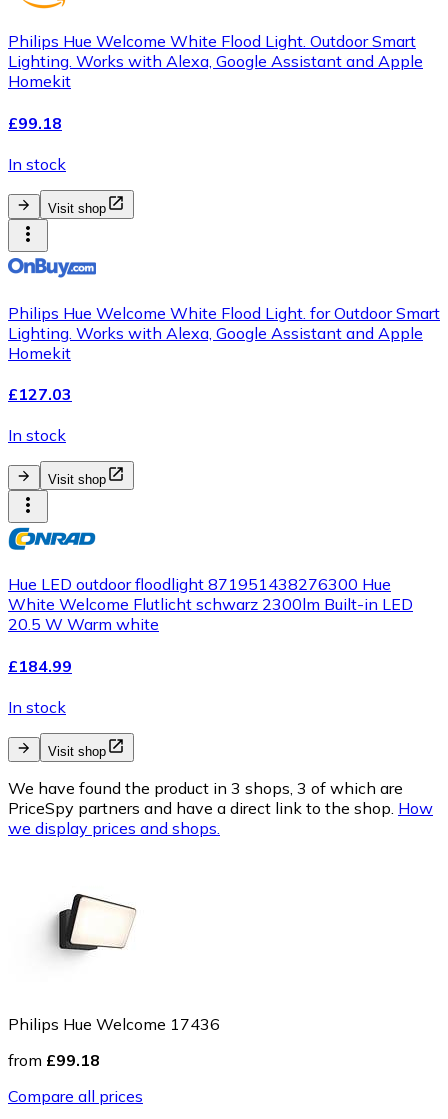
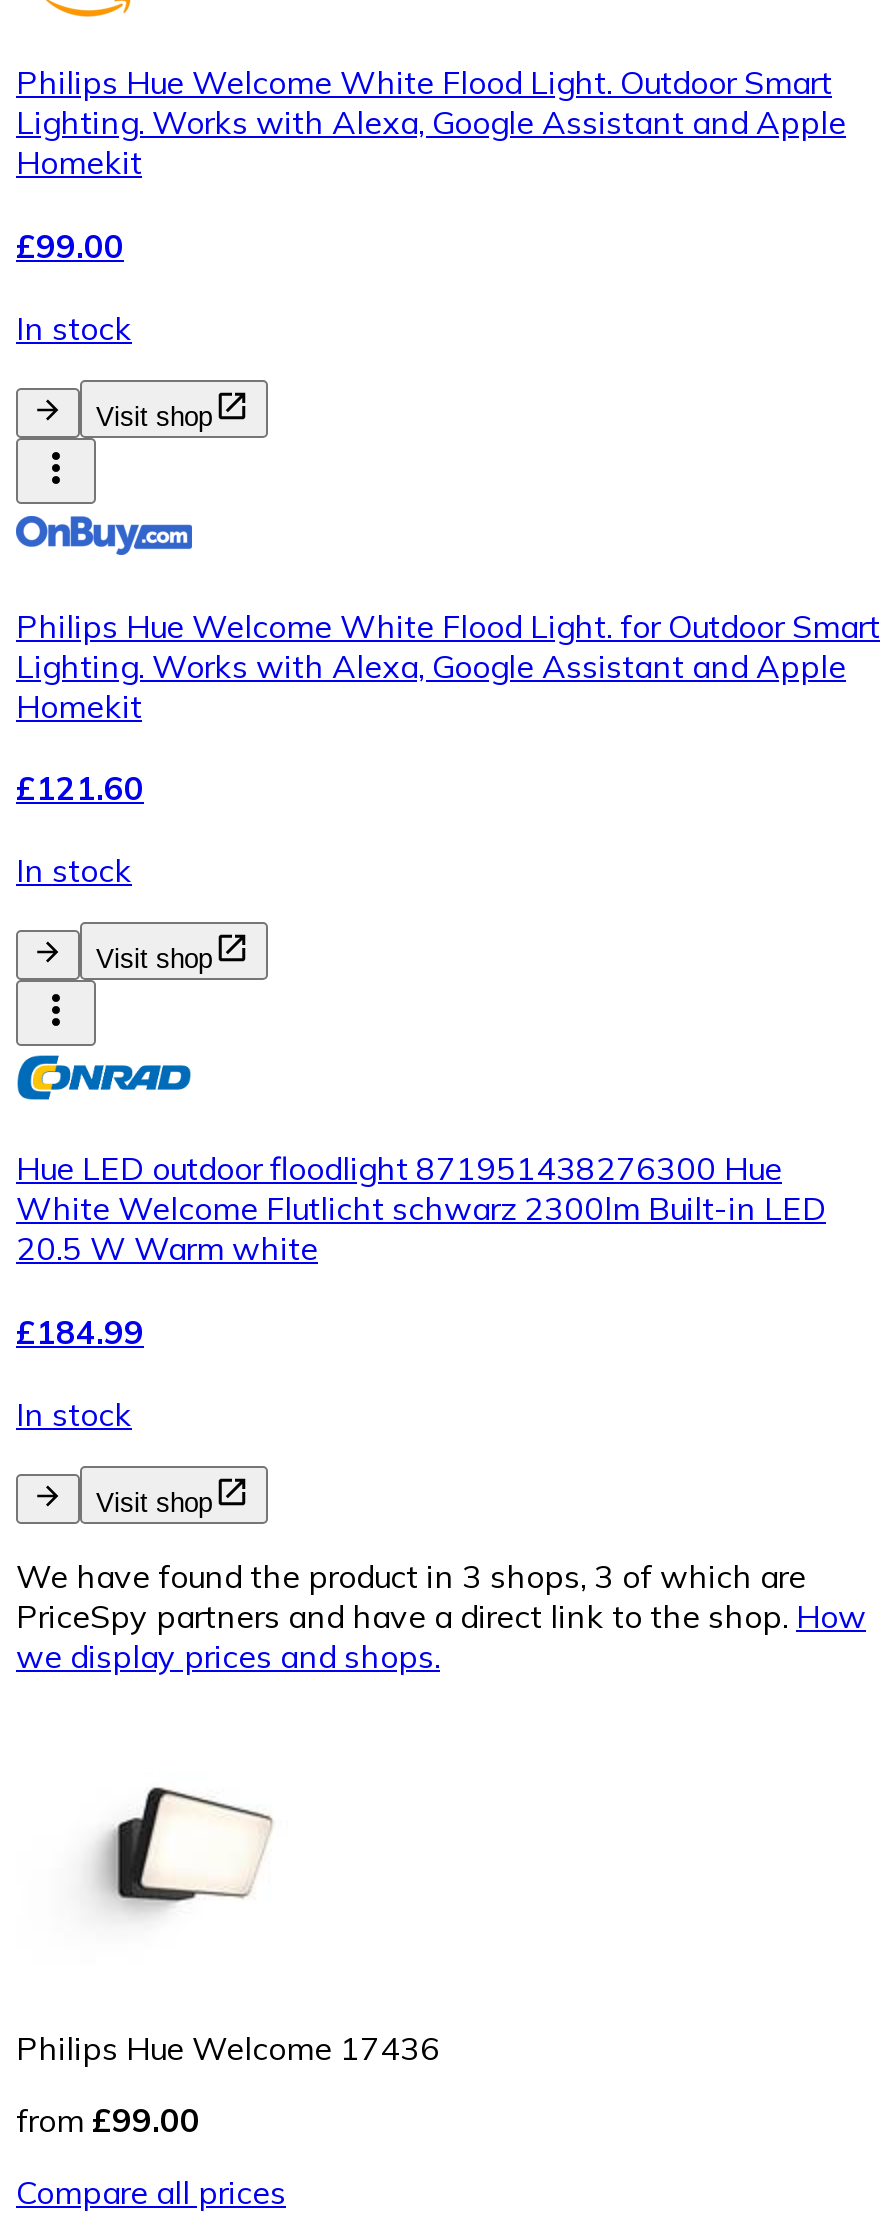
[8,113,62,133] £99.18 -> [16,225,124,265] £99.00
[8,384,72,404] £127.03 -> [16,768,144,808] £121.60
[8,1050,100,1070] from £99.18 -> [16,2100,200,2140] from £99.00

